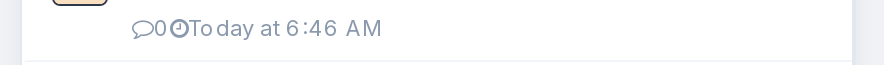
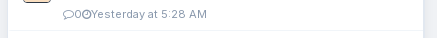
[188,14,382,42] Today at 6:46 AM -> [91,7,207,21] Yesterday at 5:28 AM

